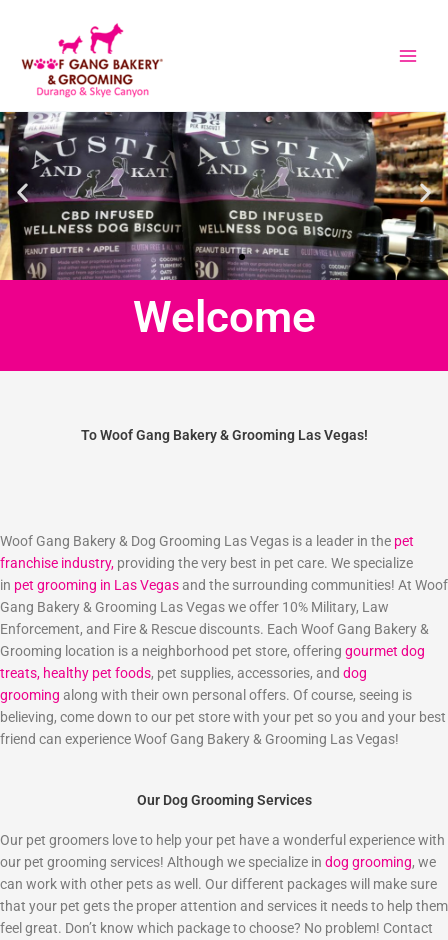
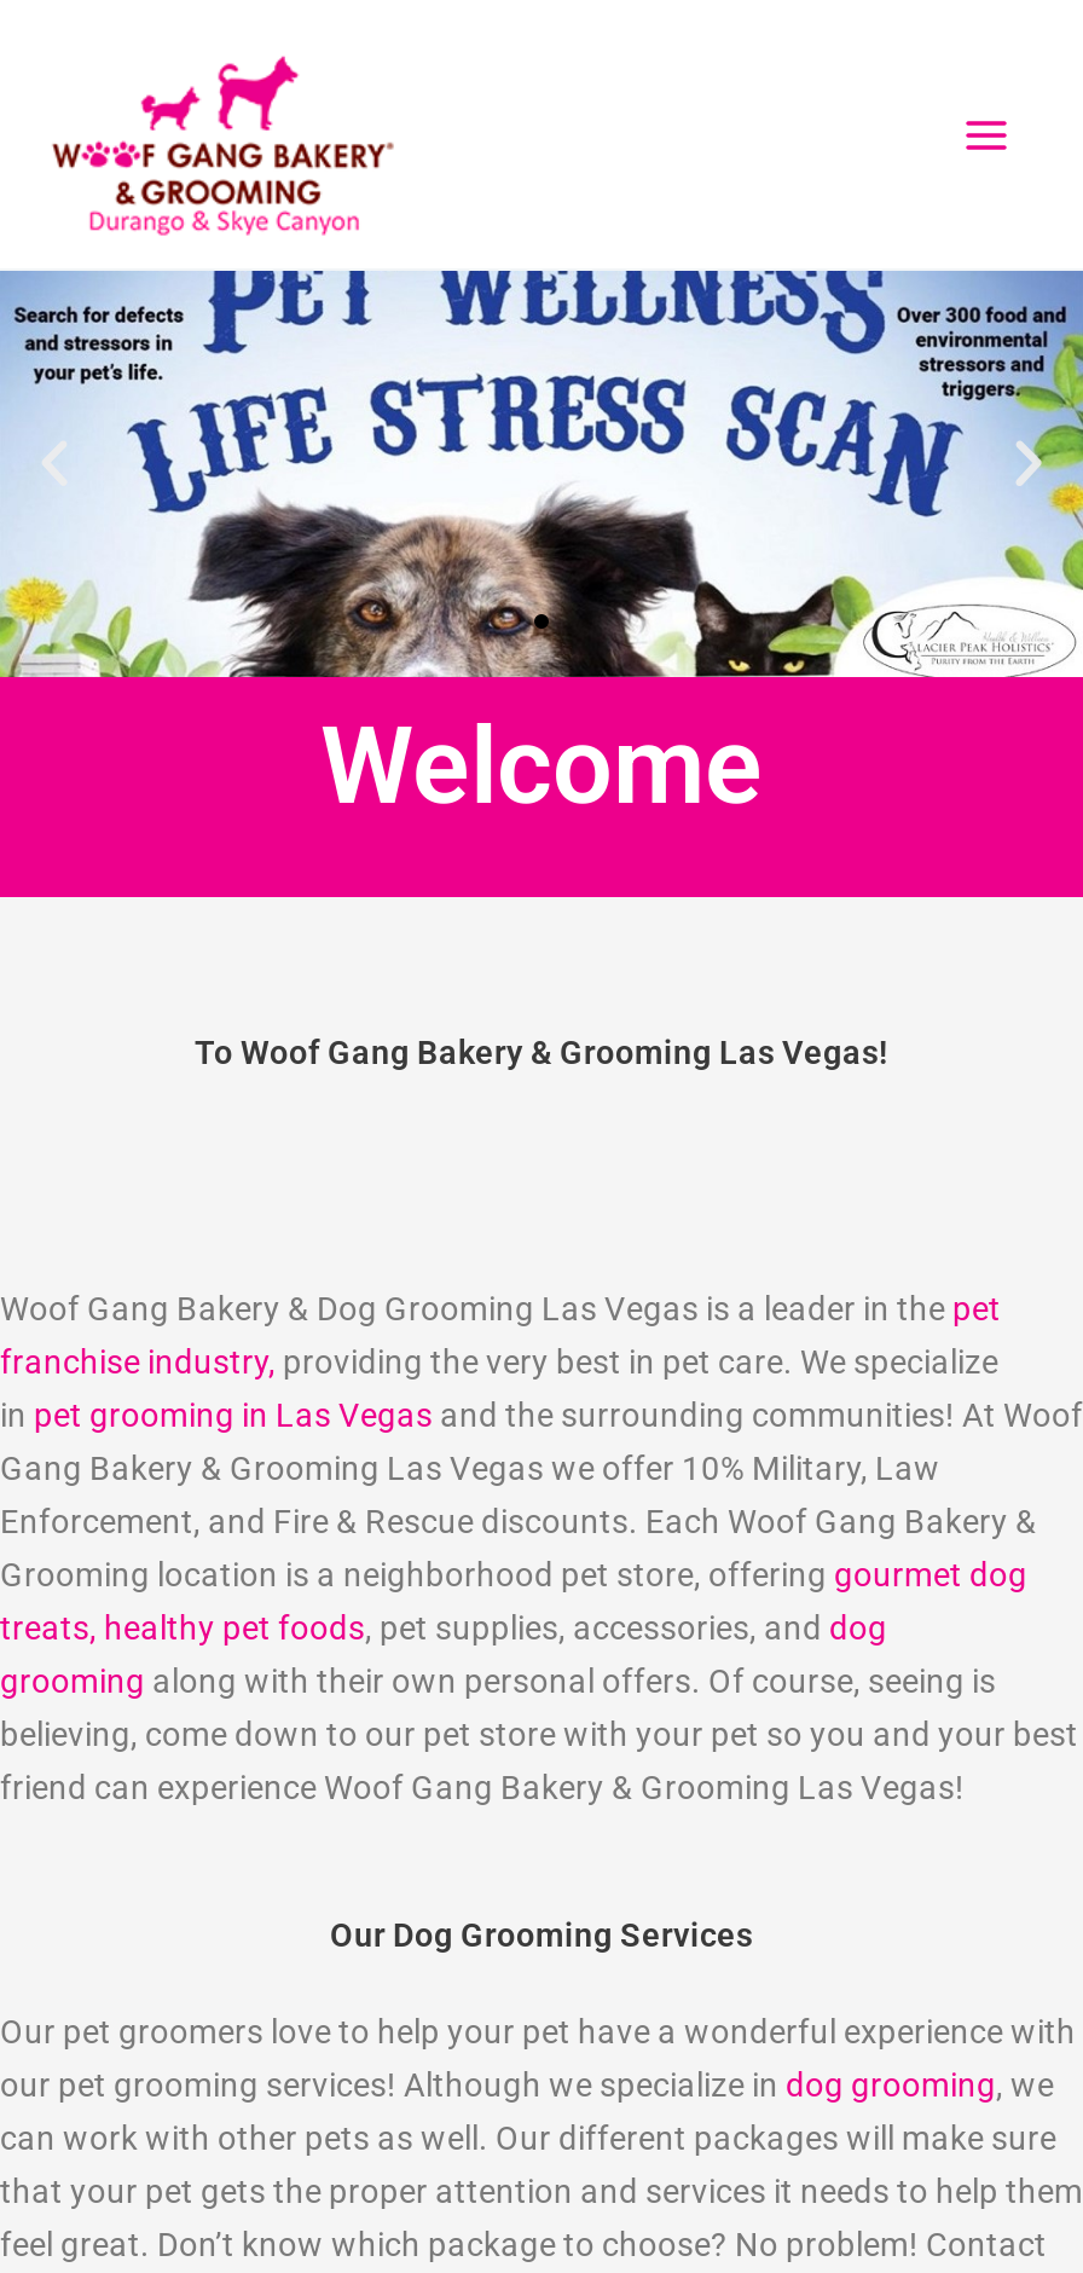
[3,111,445,281] [image] -> [7,268,1076,679] [image]

